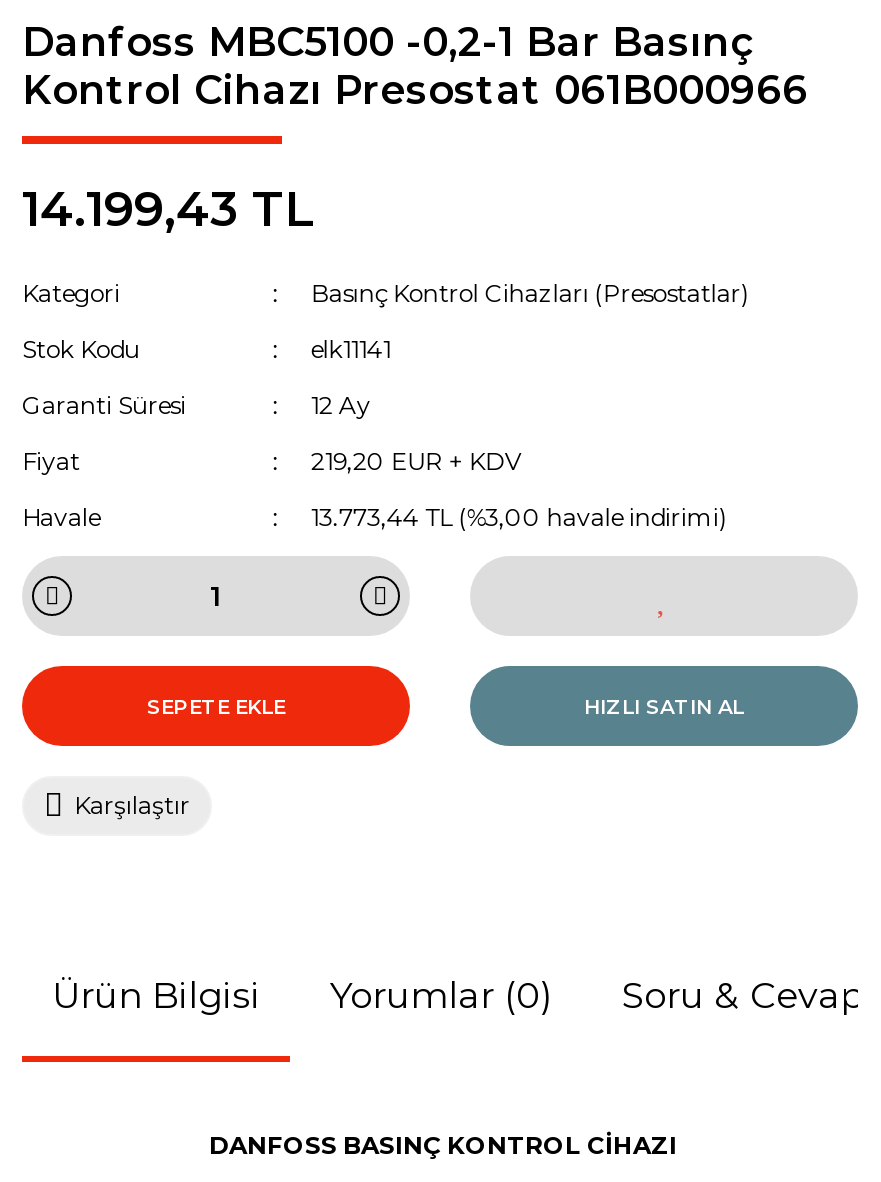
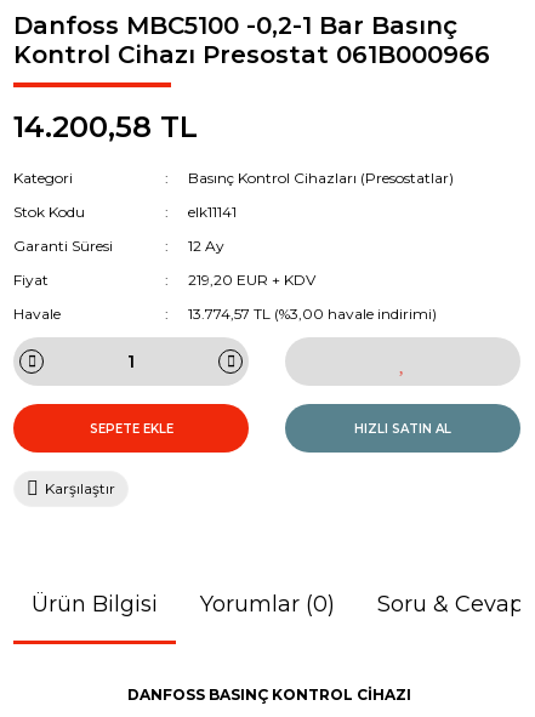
[22,180,314,238] 14.199,43 TL -> [13,109,198,144] 14.200,58 TL
[311,502,727,532] 13.773,44 TL (%3,00 havale indirimi) -> [189,305,437,323] 13.774,57 TL (%3,00 havale indirimi)

